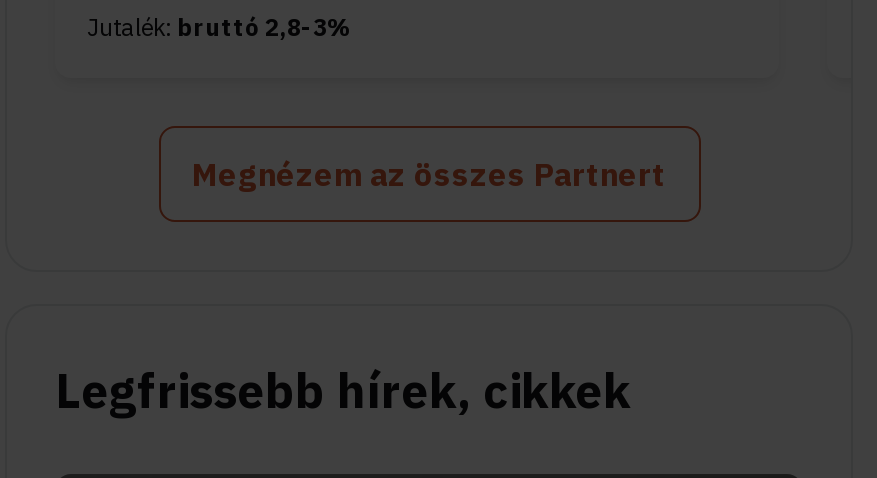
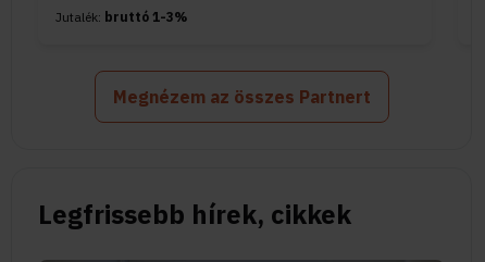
[87,12,351,42] Jutalék: bruttó 2,8-3% -> [55,8,187,25] Jutalék: bruttó 1-3%

